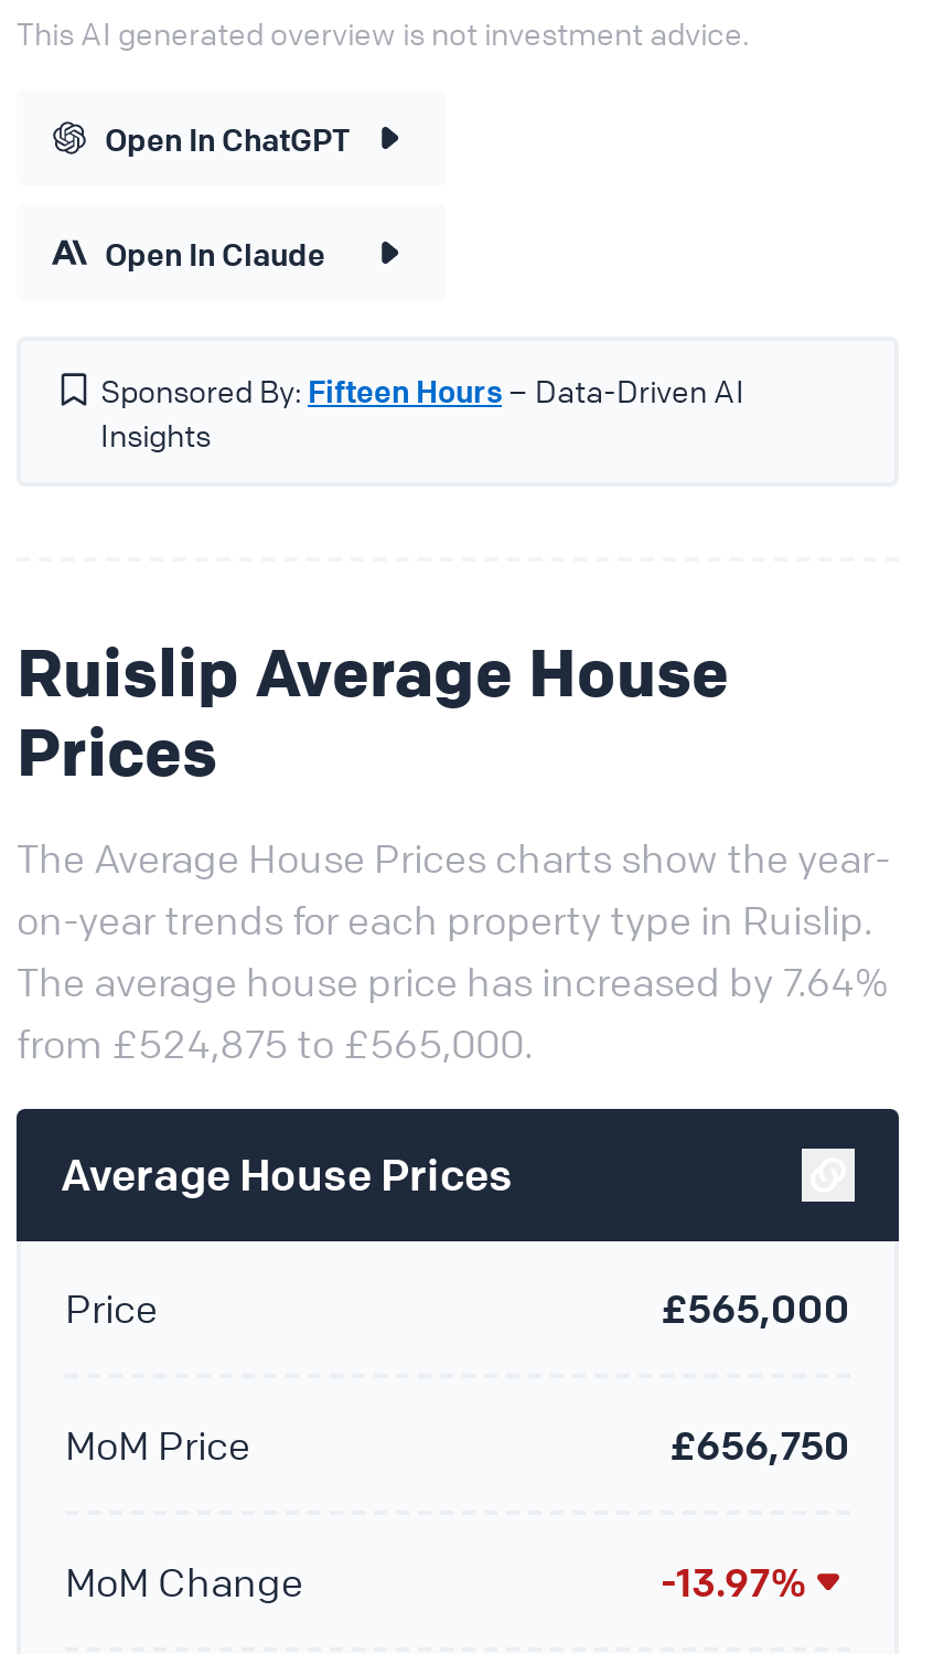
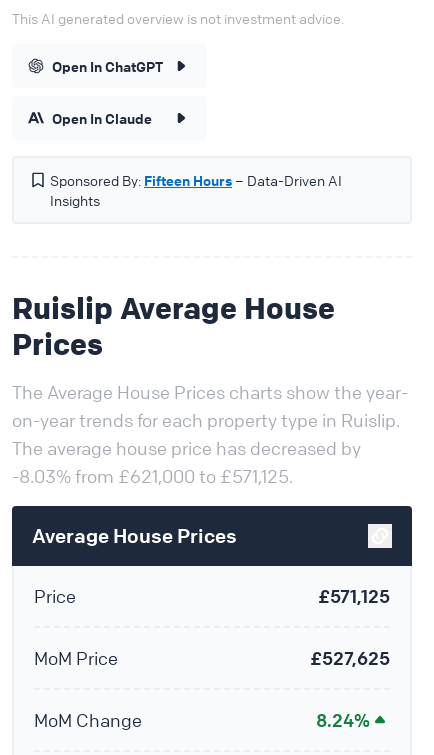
[17,957,888,1067] The average house price has increased by 7.64% | from £524,875 to £565,000. -> [12,437,361,487] The average house price has decreased by | -8.03% from £621,000 to £571,125.
[661,1283,850,1332] £565,000 -> [318,585,390,607] £571,125
[669,1420,850,1469] £656,750 -> [310,647,390,669] £527,625
[661,1557,806,1605] -13.97% -> [316,709,370,731] 8.24%

